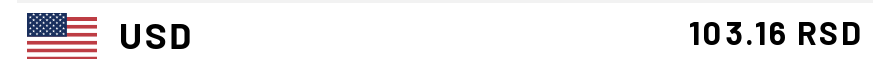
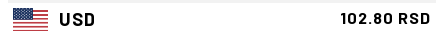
[689,12,863,50] 103.16 RSD -> [340,8,431,27] 102.80 RSD

